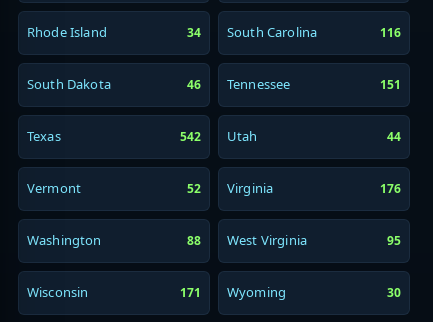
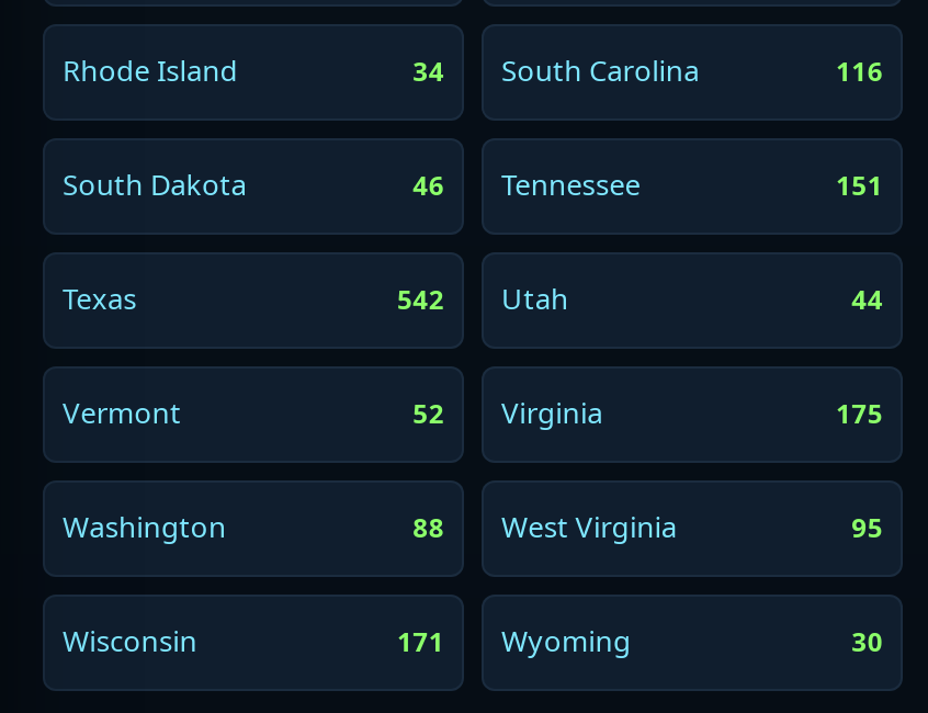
[379,180,401,197] 176 -> [836,395,883,432] 175

